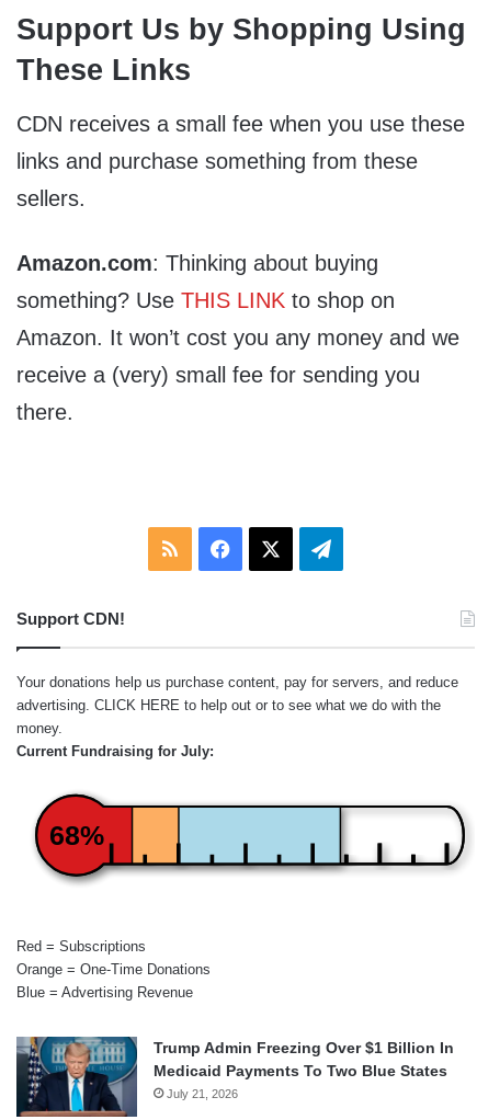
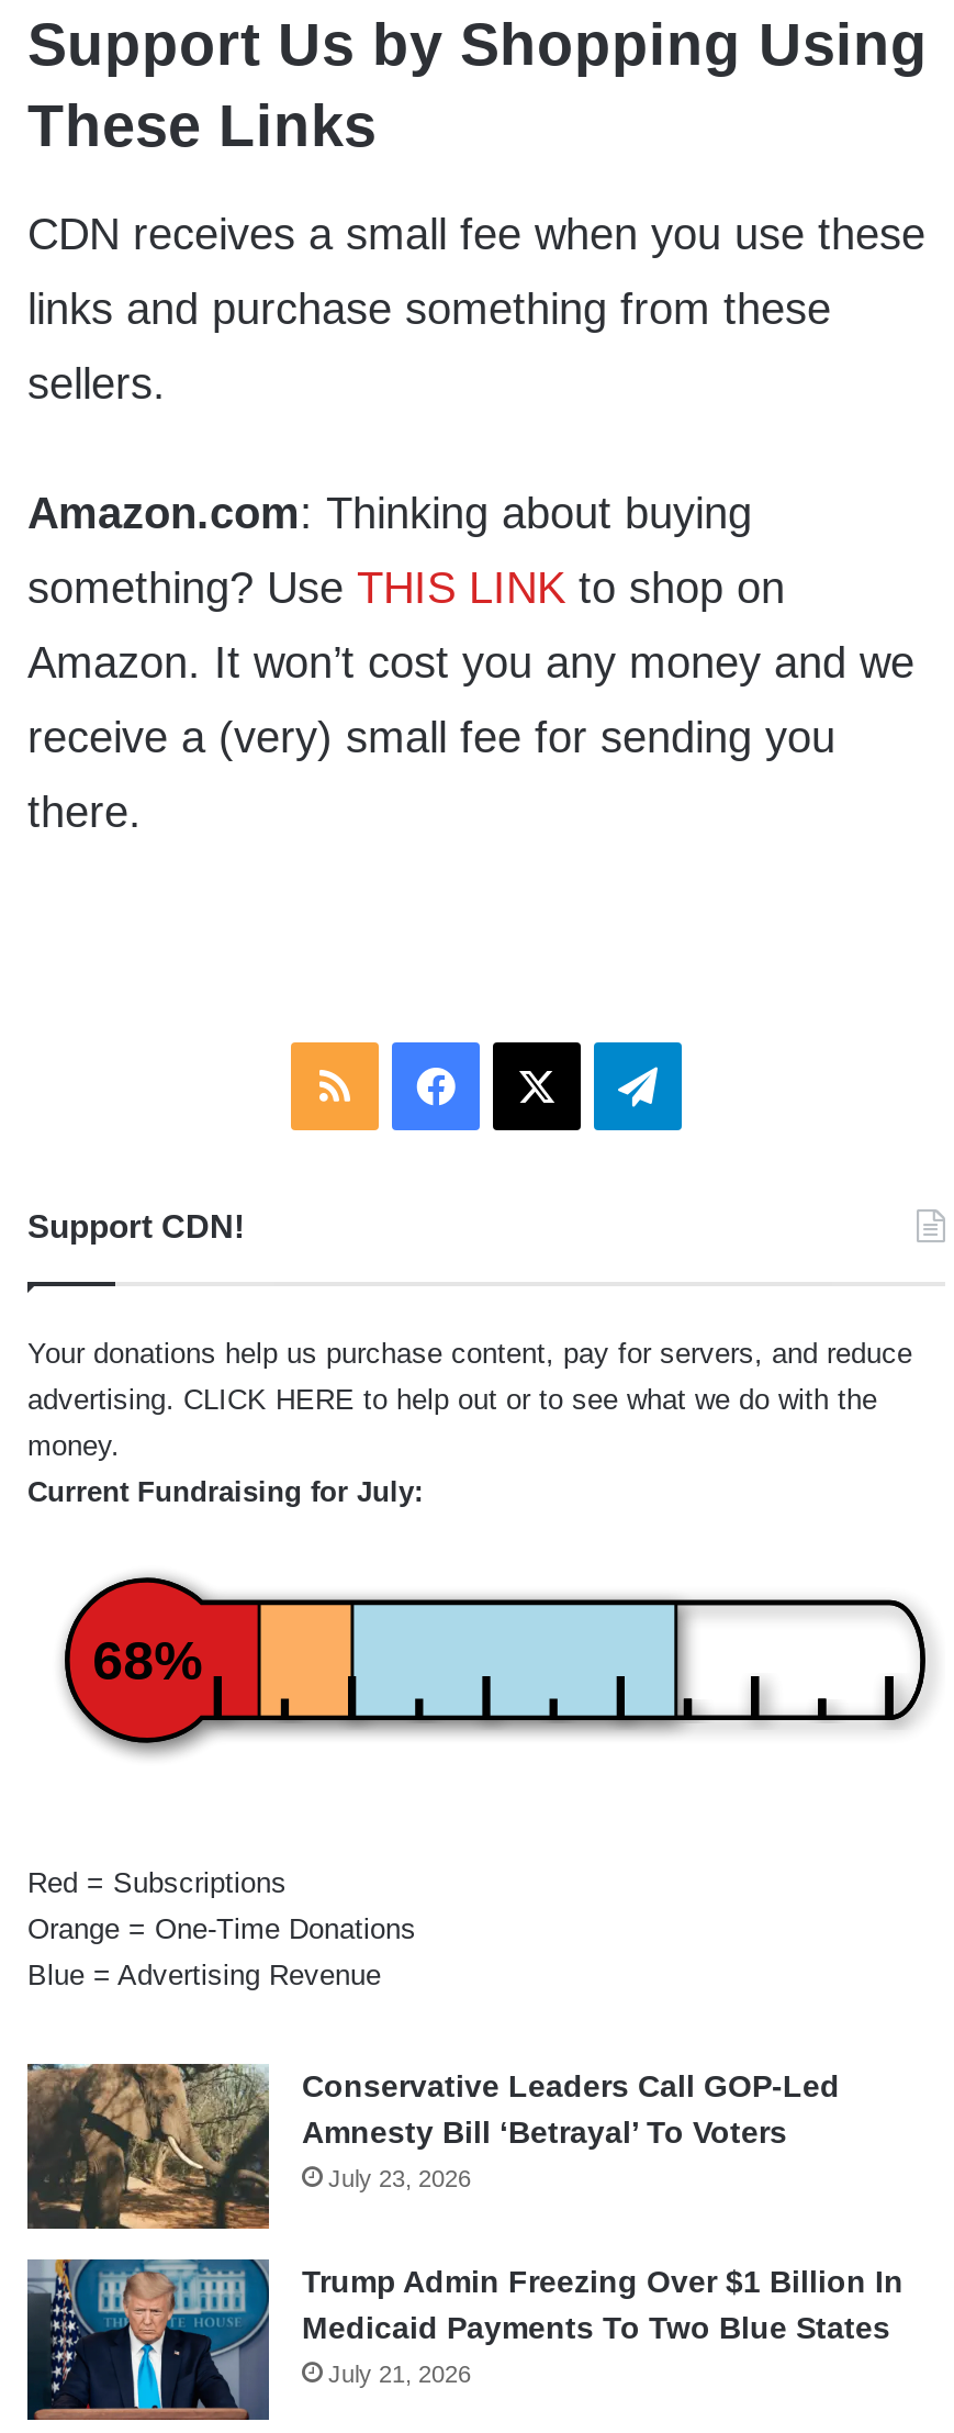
none -> [27,2062,840,2231] [image] | Conservative Leaders Call GOP-Led | Amnesty Bill ‘Betrayal’ To Voters | July 23, 2026

